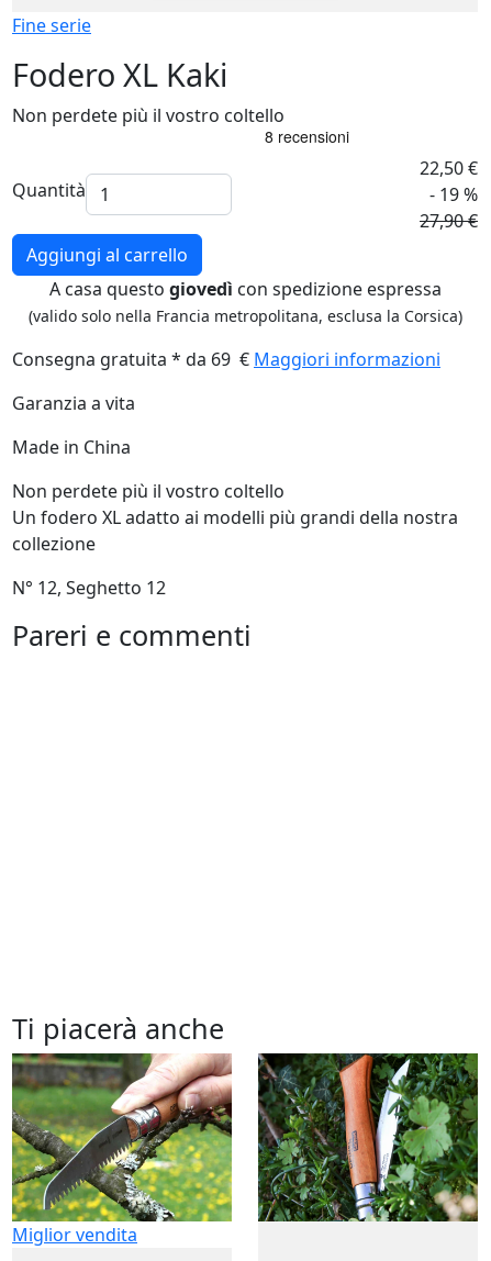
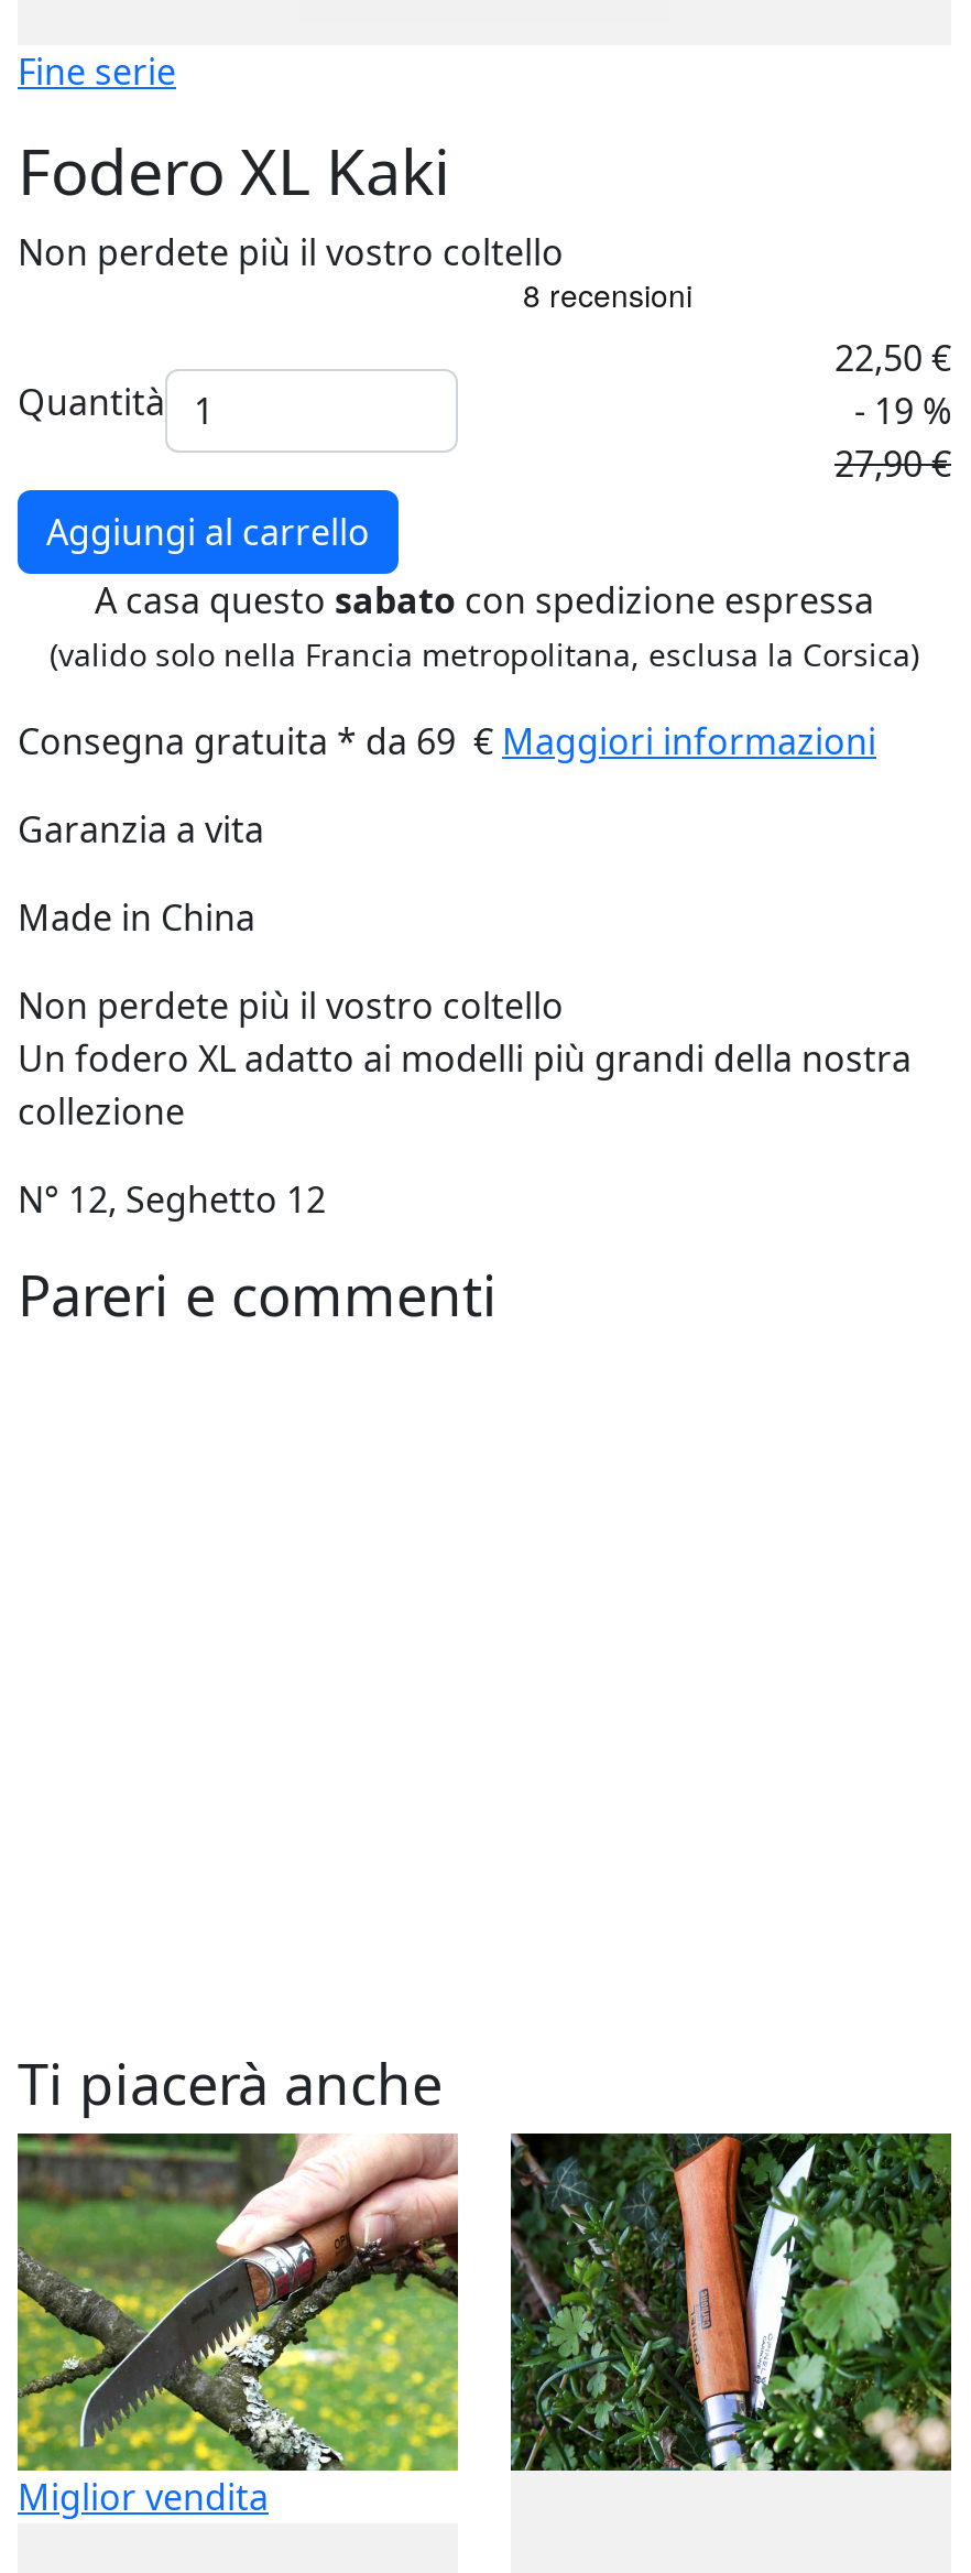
[49,276,441,301] A casa questogiovedì con spedizione espressa -> [95,575,874,624] A casa questosabato con spedizione espressa

